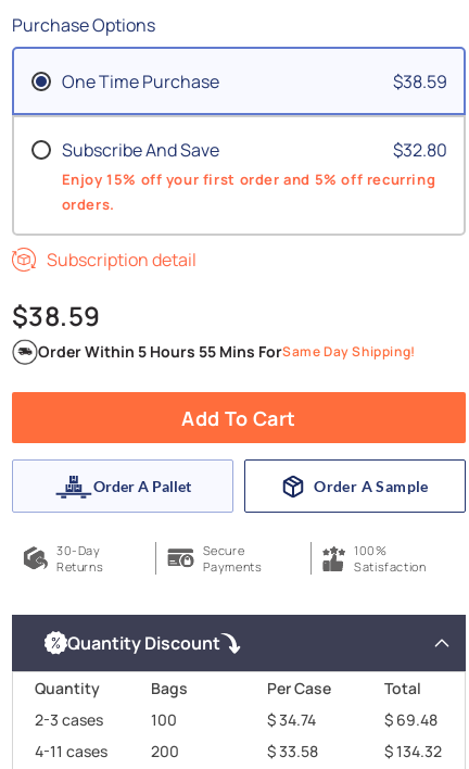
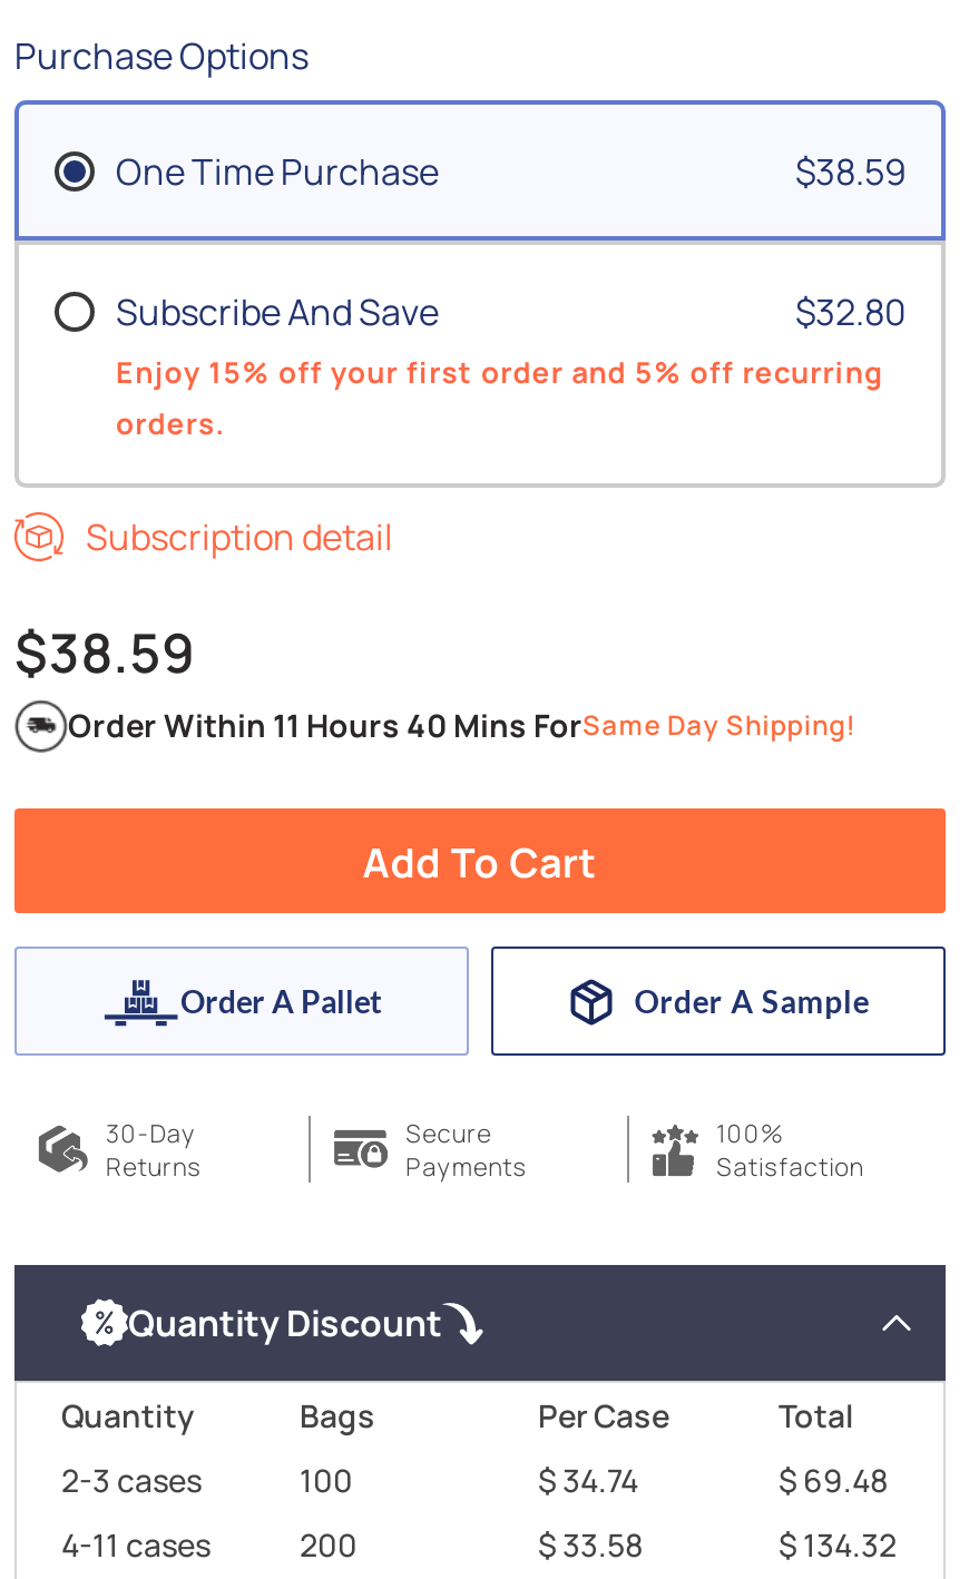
[38,341,416,362] Order Within 5 Hours 55 Mins ForSame Day Shipping! -> [68,705,856,747] Order Within 11 Hours 40 Mins ForSame Day Shipping!

